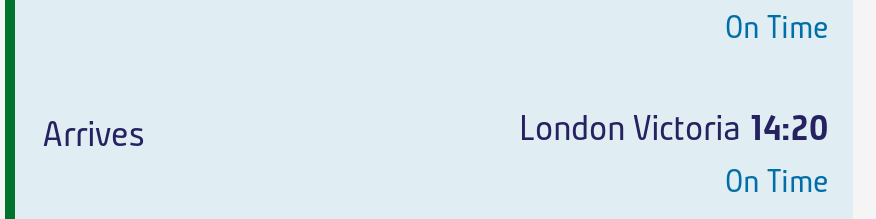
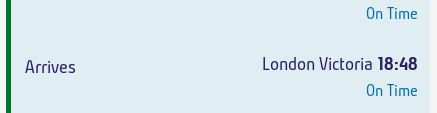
[519,106,829,150] London Victoria 14:20 -> [262,53,418,75] London Victoria 18:48

